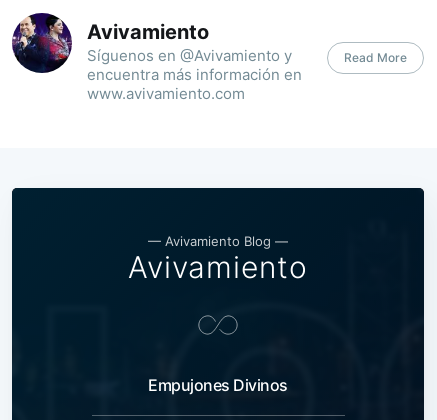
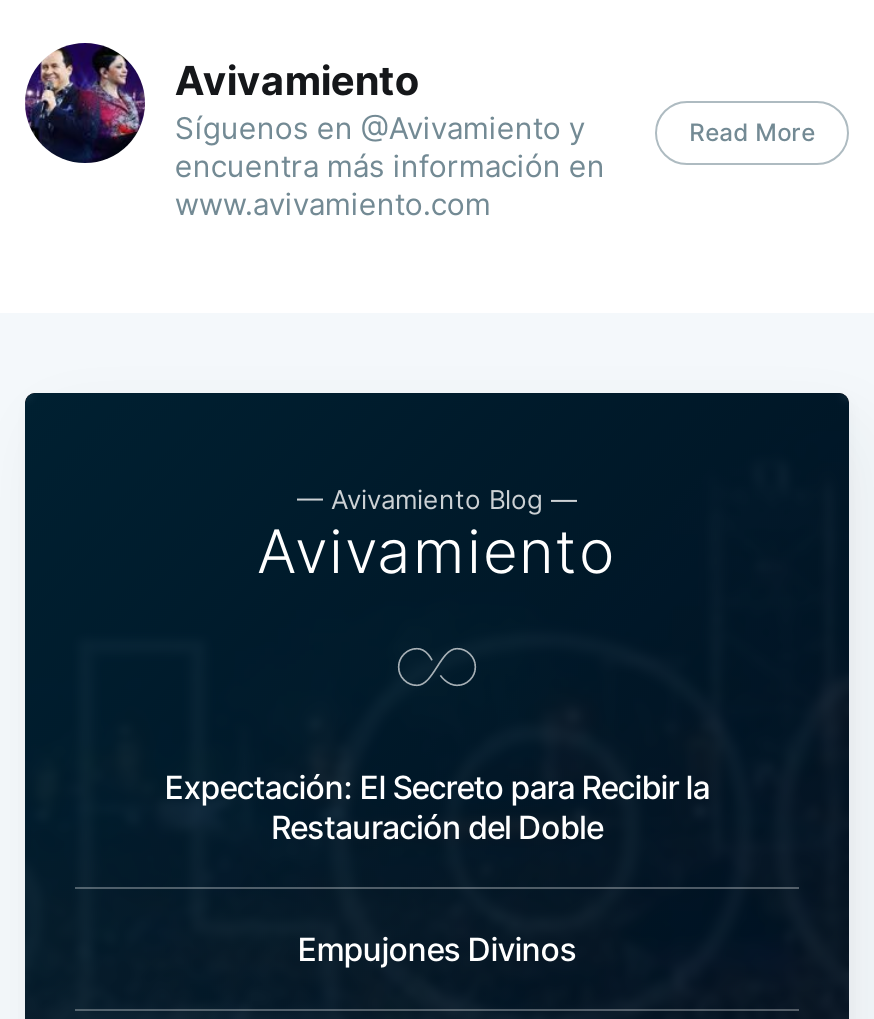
none -> [165,767,709,847] Expectación: El Secreto para Recibir la | Restauración del Doble

